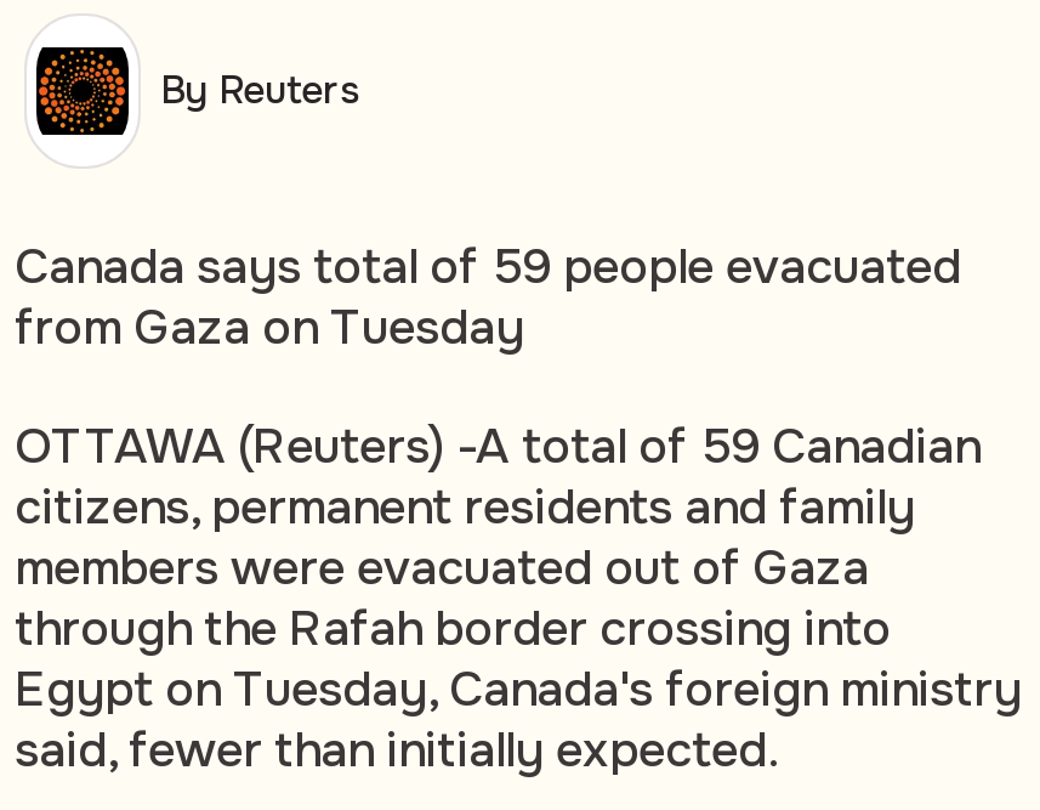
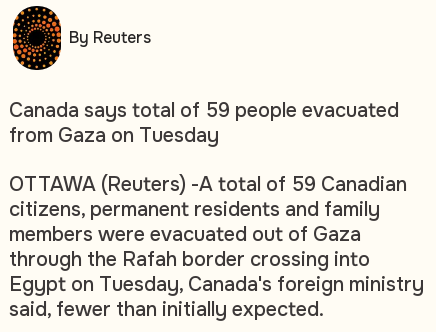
[24,13,141,169] [image] -> [12,5,62,71] [image]

